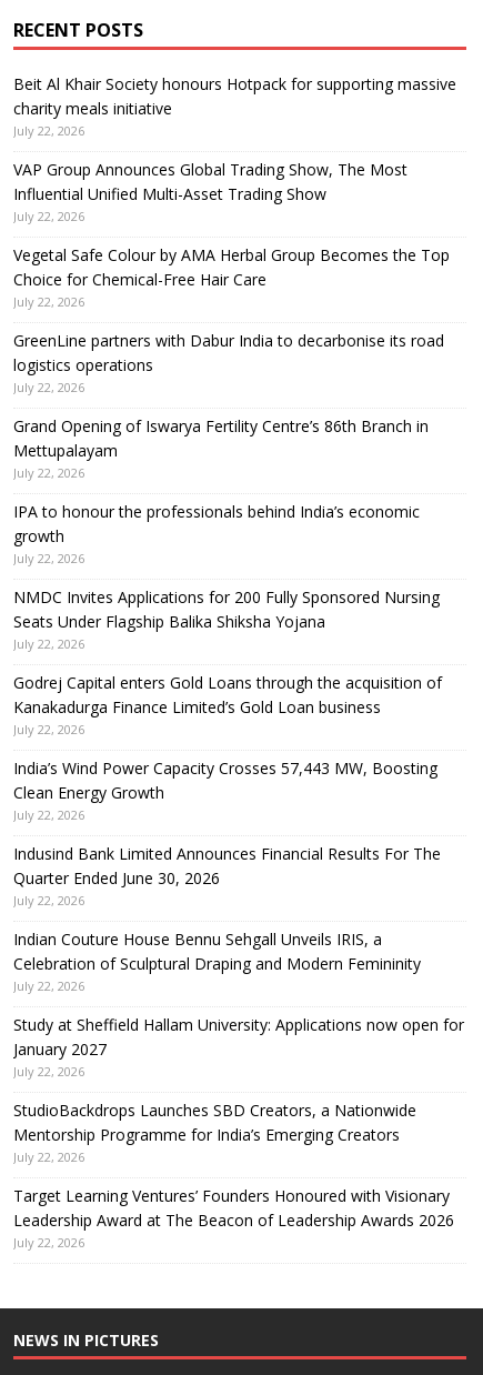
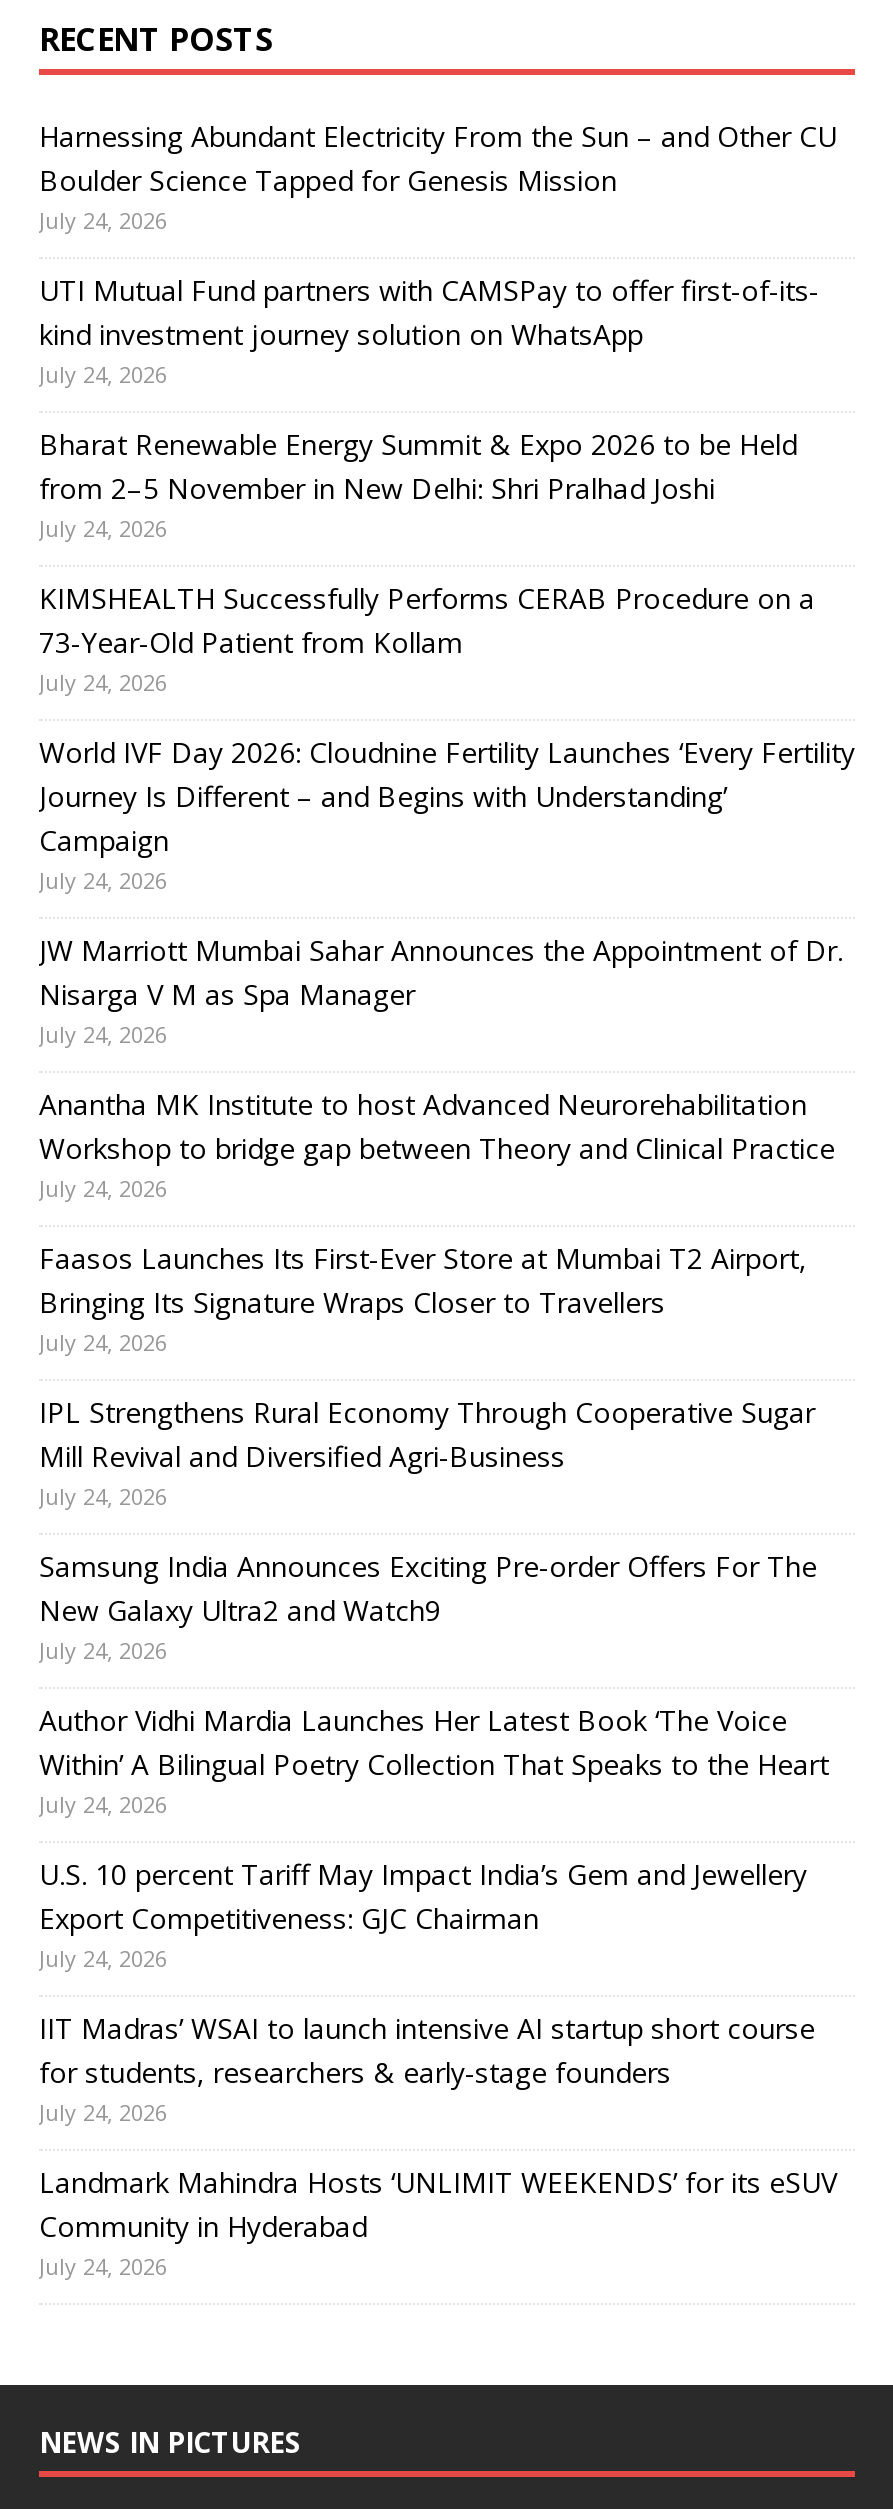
[13,73,456,138] Beit Al Khair Society honours Hotpack for supporting massive | charity meals initiative | July 22, 2026 -> [39,117,837,235] Harnessing Abundant Electricity From the Sun – and Other CU | Boulder Science Tapped for Genesis Mission | July 24, 2026
[13,158,407,224] VAP Group Announces Global Trading Show, The Most | Influential Unified Multi-Asset Trading Show | July 22, 2026 -> [39,271,819,389] UTI Mutual Fund partners with CAMSPay to offer first-of-its- | kind investment journey solution on WhatsApp | July 24, 2026
[13,244,450,309] Vegetal Safe Colour by AMA Herbal Group Becomes the Top | Choice for Chemical-Free Hair Care | July 22, 2026 -> [39,425,797,543] Bharat Renewable Energy Summit & Expo 2026 to be Held | from 2–5 November in New Delhi: Shri Pralhad Joshi | July 24, 2026
[13,329,444,395] GreenLine partners with Dabur India to decarbonise its road | logistics operations | July 22, 2026 -> [39,579,815,697] KIMSHEALTH Successfully Performs CERAB Procedure on a | 73-Year-Old Patient from Kollam | July 24, 2026
[13,415,429,480] Grand Opening of Iswarya Fertility Centre’s 86th Branch in | Mettupalayam | July 22, 2026 -> [39,733,855,895] World IVF Day 2026: Cloudnine Fertility Launches ‘Every Fertility | Journey Is Different – and Begins with Understanding’ | Campaign | July 24, 2026
[13,500,420,566] IPA to honour the professionals behind India’s economic | growth | July 22, 2026 -> [39,931,843,1049] JW Marriott Mumbai Sahar Announces the Appointment of Dr. | Nisarga V M as Spa Manager | July 24, 2026
[13,586,440,651] NMDC Invites Applications for 200 Fully Sponsored Nursing | Seats Under Flagship Balika Shiksha Yojana | July 22, 2026 -> [39,1085,835,1203] Anantha MK Institute to host Advanced Neurorehabilitation | Workshop to bridge gap between Theory and Clinical Practice | July 24, 2026
[13,671,442,737] Godrej Capital enters Gold Loans through the acquisition of | Kanakadurga Finance Limited’s Gold Loan business | July 22, 2026 -> [39,1239,807,1357] Faasos Launches Its First-Ever Store at Mumbai T2 Airport, | Bringing Its Signature Wraps Closer to Travellers | July 24, 2026
[13,757,437,822] India’s Wind Power Capacity Crosses 57,443 MW, Boosting | Clean Energy Growth | July 22, 2026 -> [39,1393,815,1511] IPL Strengthens Rural Economy Through Cooperative Sugar | Mill Revival and Diversified Agri-Business | July 24, 2026
[13,842,441,908] Indusind Bank Limited Announces Financial Results For The | Quarter Ended June 30, 2026 | July 22, 2026 -> [39,1547,817,1665] Samsung India Announces Exciting Pre-order Offers For The | New Galaxy Ultra2 and Watch9 | July 24, 2026
[13,928,421,993] Indian Couture House Bennu Sehgall Unveils IRIS, a | Celebration of Sculptural Draping and Modern Femininity | July 22, 2026 -> [39,1701,829,1819] Author Vidhi Mardia Launches Her Latest Book ‘The Voice | Within’ A Bilingual Poetry Collection That Speaks to the Heart | July 24, 2026
[13,1013,464,1079] Study at Sheffield Hallam University: Applications now open for | January 2027 | July 22, 2026 -> [39,1855,807,1973] U.S. 10 percent Tariff May Impact India’s Gem and Jewellery | Export Competitiveness: GJC Chairman | July 24, 2026
[13,1099,416,1165] StudioBackdrops Launches SBD Creators, a Nationwide | Mentorship Programme for India’s Emerging Creators | July 22, 2026 -> [39,2009,815,2127] IIT Madras’ WSAI to launch intensive AI startup short course | for students, researchers & early-stage founders | July 24, 2026
[13,1185,454,1250] Target Learning Ventures’ Founders Honoured with Visionary | Leadership Award at The Beacon of Leadership Awards 2026 | July 22, 2026 -> [39,2163,837,2281] Landmark Mahindra Hosts ‘UNLIMIT WEEKENDS’ for its eSUV | Community in Hyderabad | July 24, 2026

